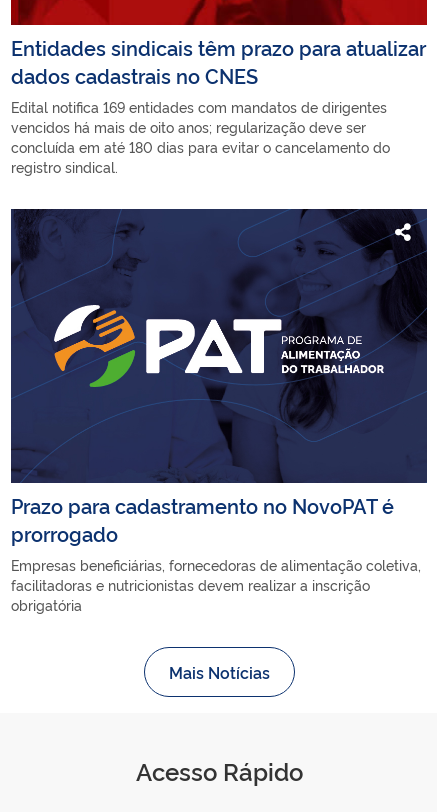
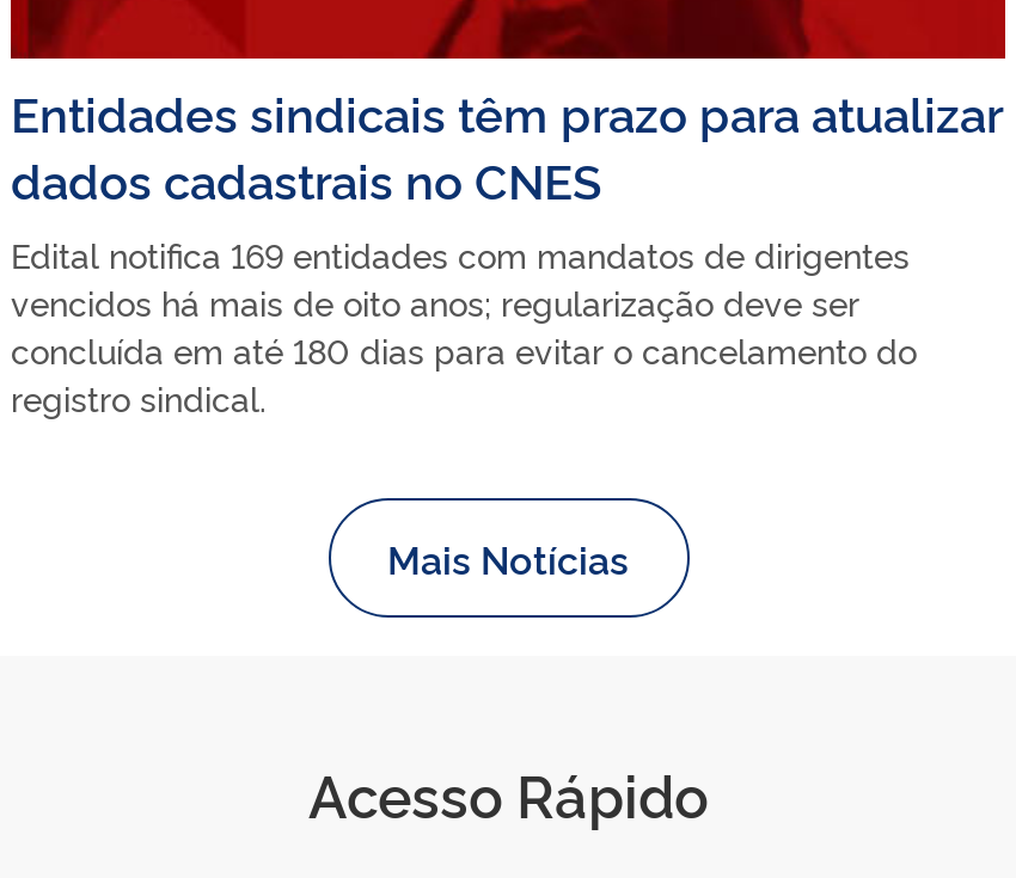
[10,208,428,614] [image] | Prazo para cadastramento no NovoPAT é | prorrogado | Empresas beneficiárias, fornecedoras de alimentação coletiva, | facilitadoras e nutricionistas devem realizar a inscrição | obrigatória -> none

